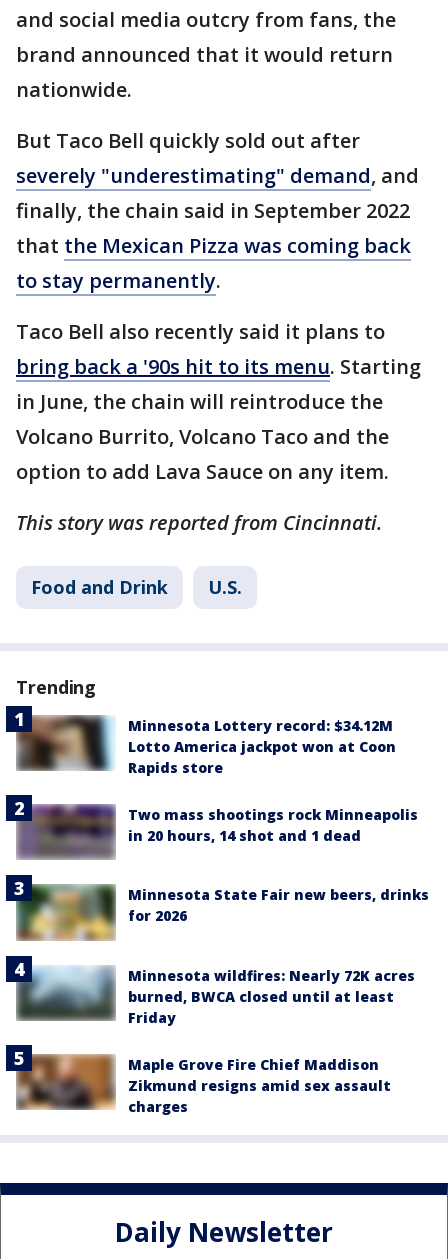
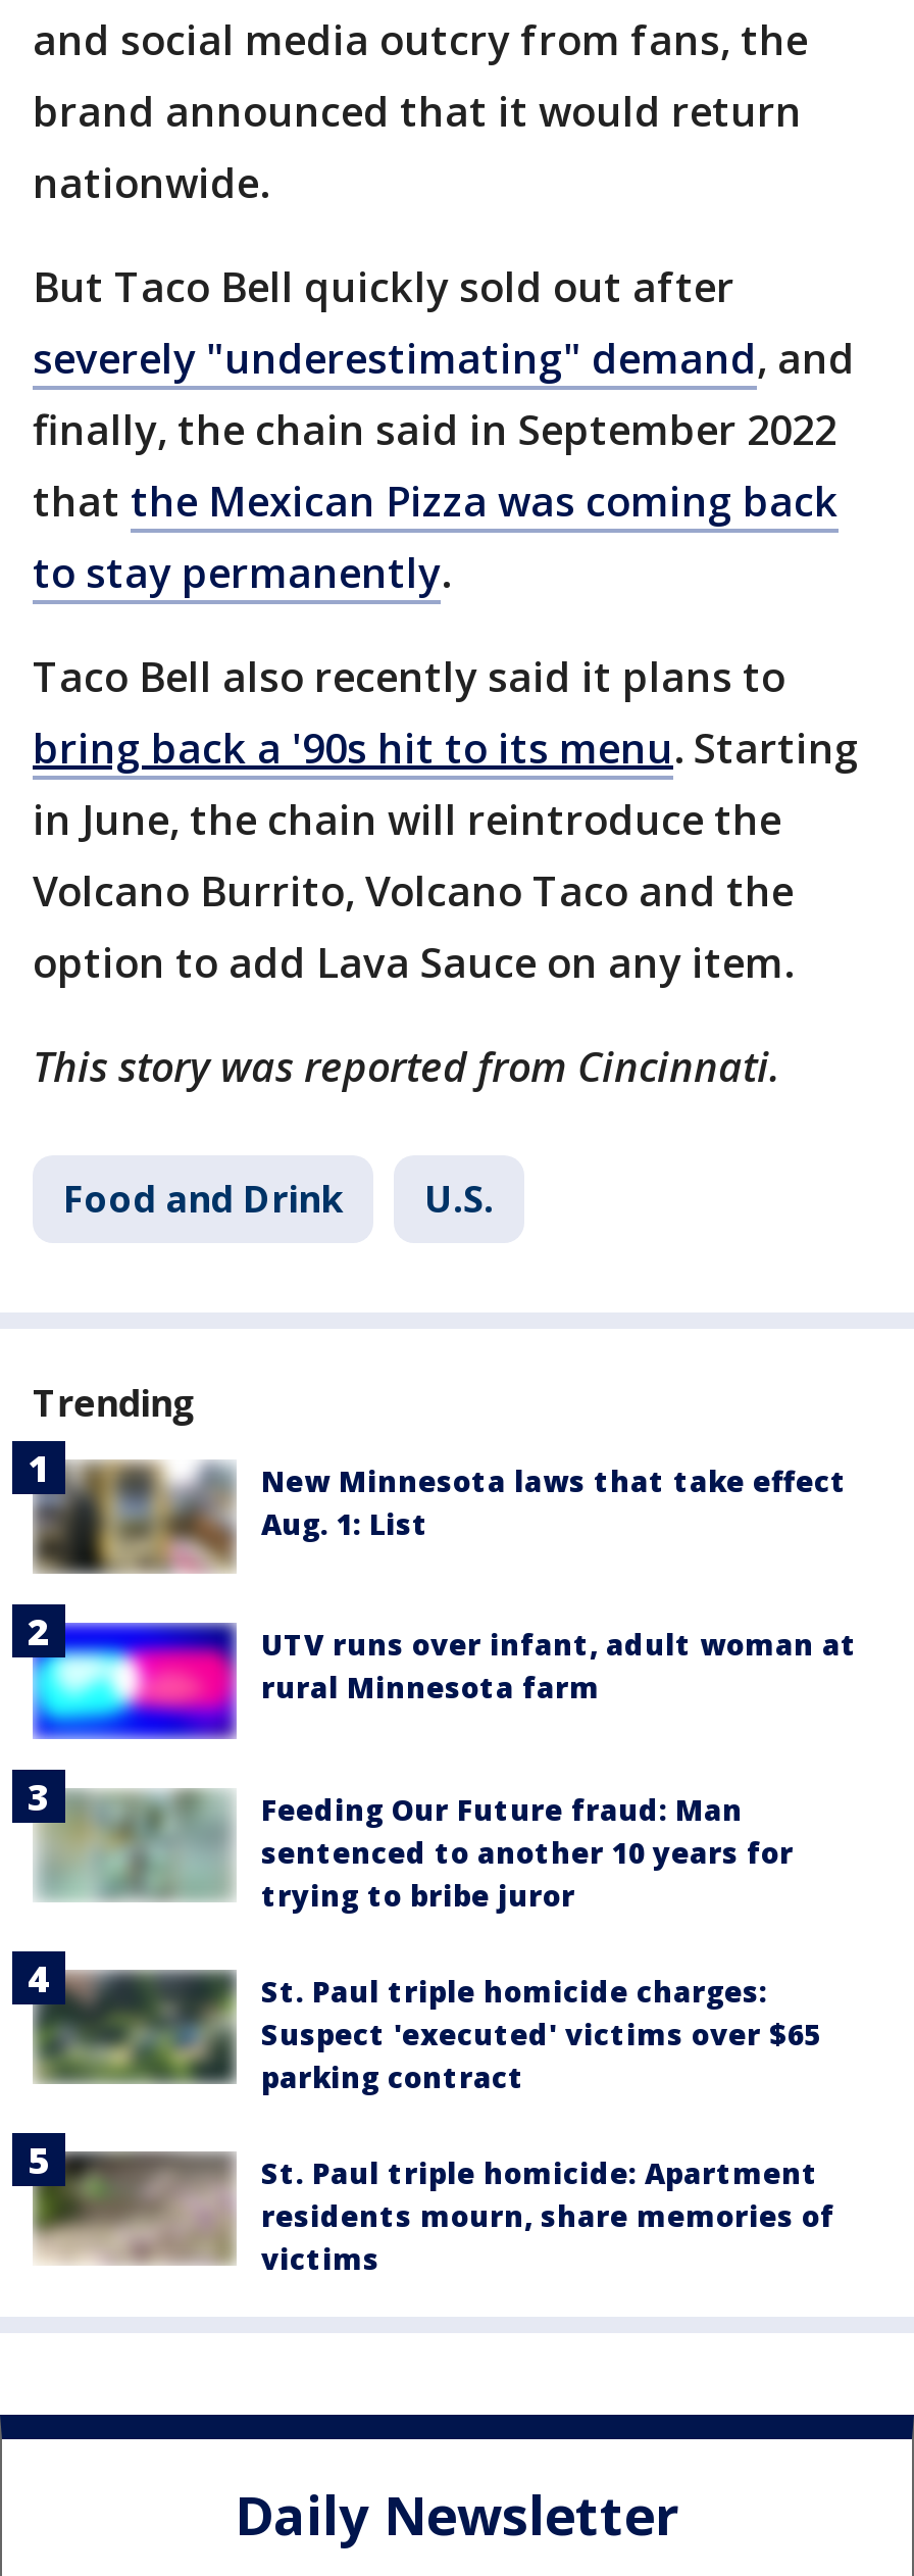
[17,714,396,777] [image] | Minnesota Lottery record: $34.12M | Lotto America jackpot won at Coon | Rapids store -> [33,1459,847,1574] [image] | New Minnesota laws that take effect | Aug. 1: List
[5,786,418,860] [image] | Two mass shootings rock Minneapolis | in 20 hours, 14 shot and 1 dead -> [10,1602,857,1753] [image] | UTV runs over infant, adult woman at | rural Minnesota farm
[5,867,429,942] [image] | Minnesota State Fair new beers, drinks | for 2026 -> [10,1768,794,1921] [image] | Feeding Our Future fraud: Man | sentenced to another 10 years for | trying to bribe juror
[17,966,415,1027] [image] | Minnesota wildfires: Nearly 72K acres | burned, BWCA closed until at least | Friday -> [33,1966,820,2096] [image] | St. Paul triple homicide charges: | Suspect 'executed' victims over $65 | parking contract
[16,1051,391,1116] [image] | Maple Grove Fire Chief Maddison | Zikmund resigns amid sex assault | charges -> [35,2145,834,2277] [image] | St. Paul triple homicide: Apartment | residents mourn, share memories of | victims

